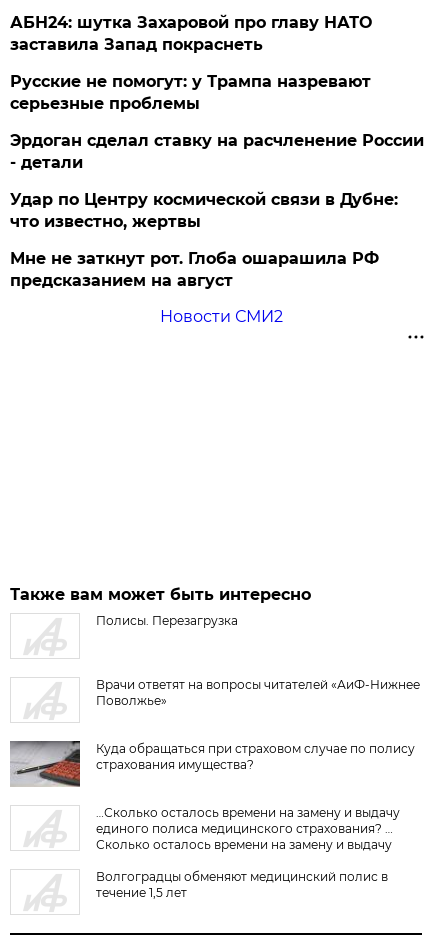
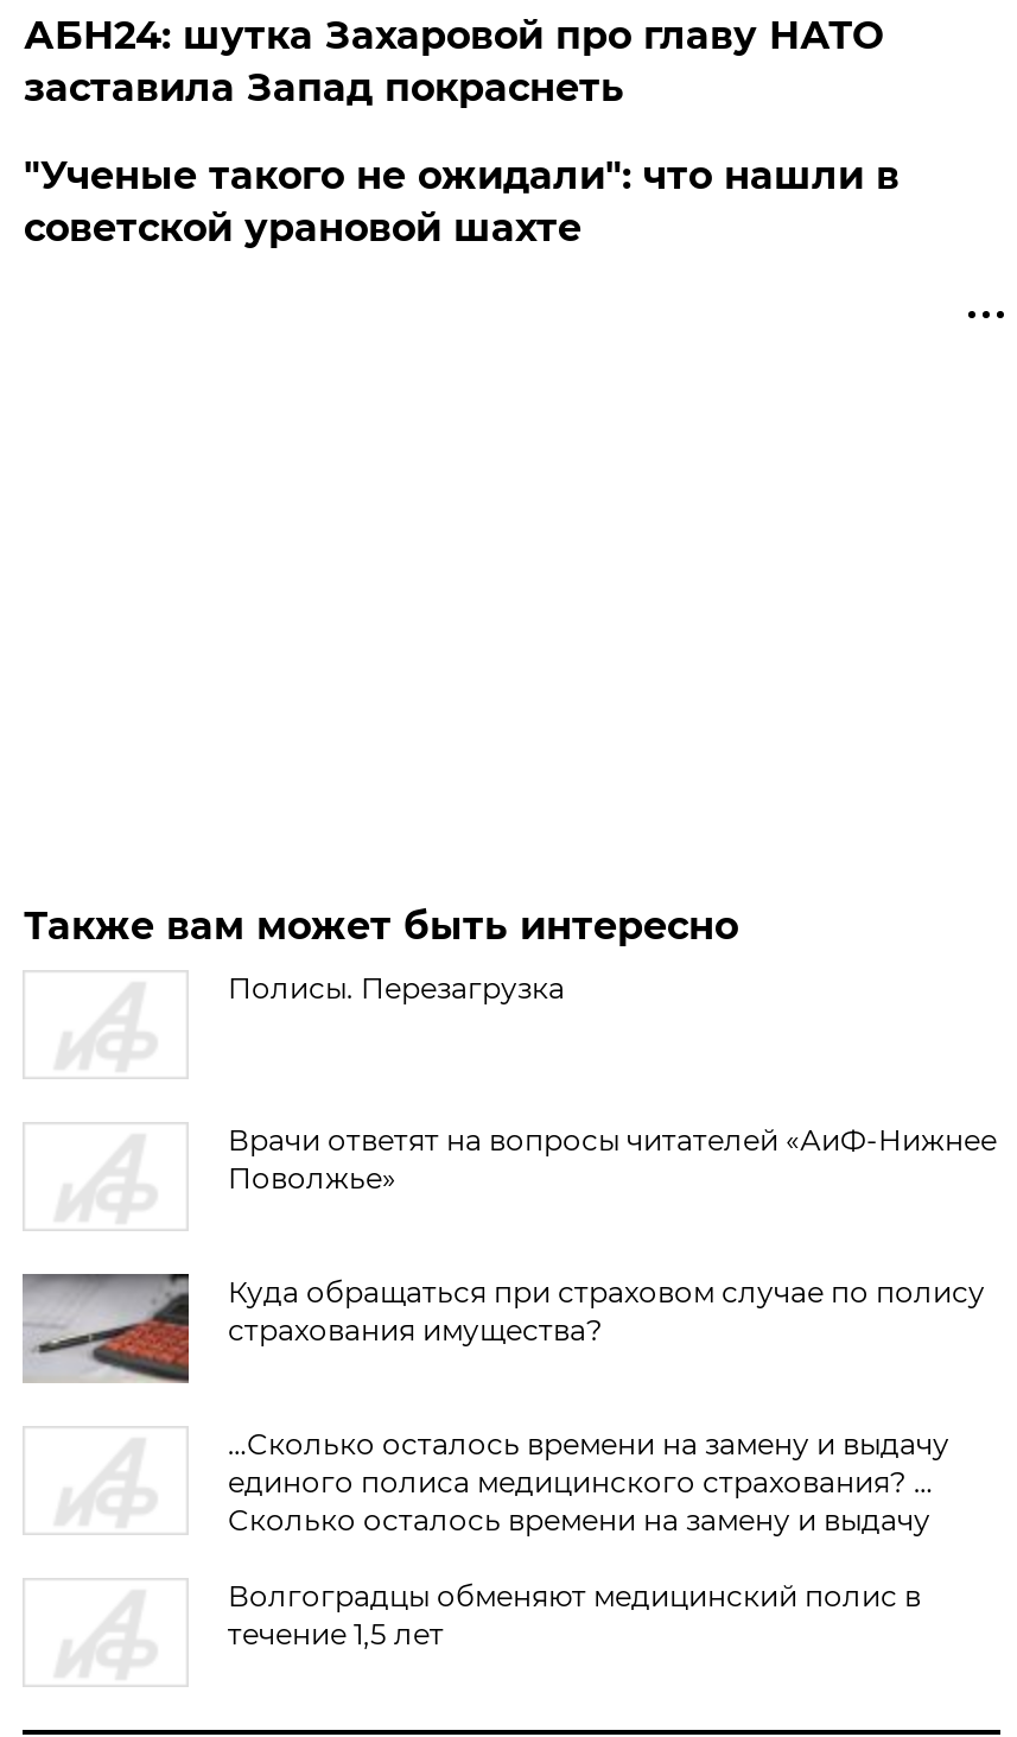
[10,72,424,326] Русские не помогут: у Трампа назревают | серьезные проблемы | Эрдоган сделал ставку на расчленение России | - детали | Удар по Центру космической связи в Дубне: | что известно, жертвы | Мне не заткнут рот. Глоба ошарашила РФ | предсказанием на август | Новости СМИ2 -> [23,153,899,251] "Ученые такого не ожидали": что нашли в | советской урановой шахте

